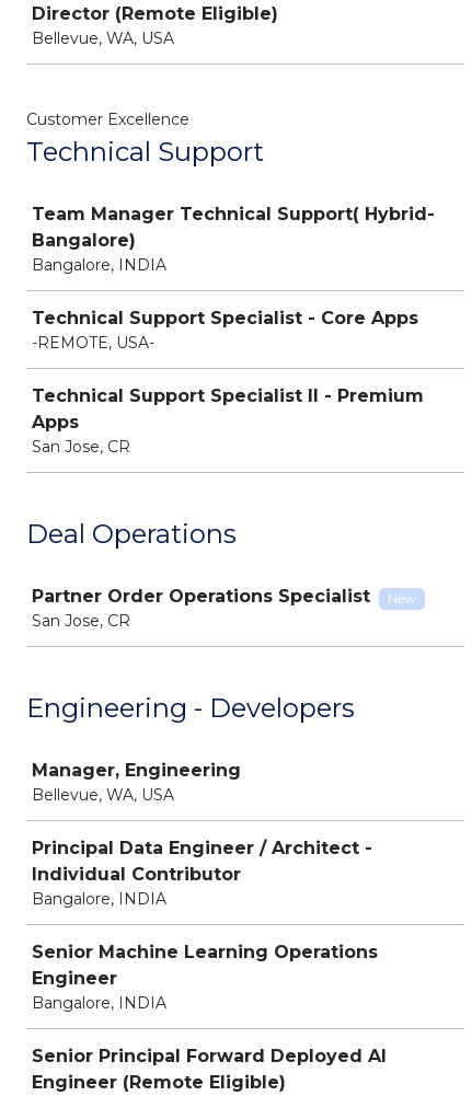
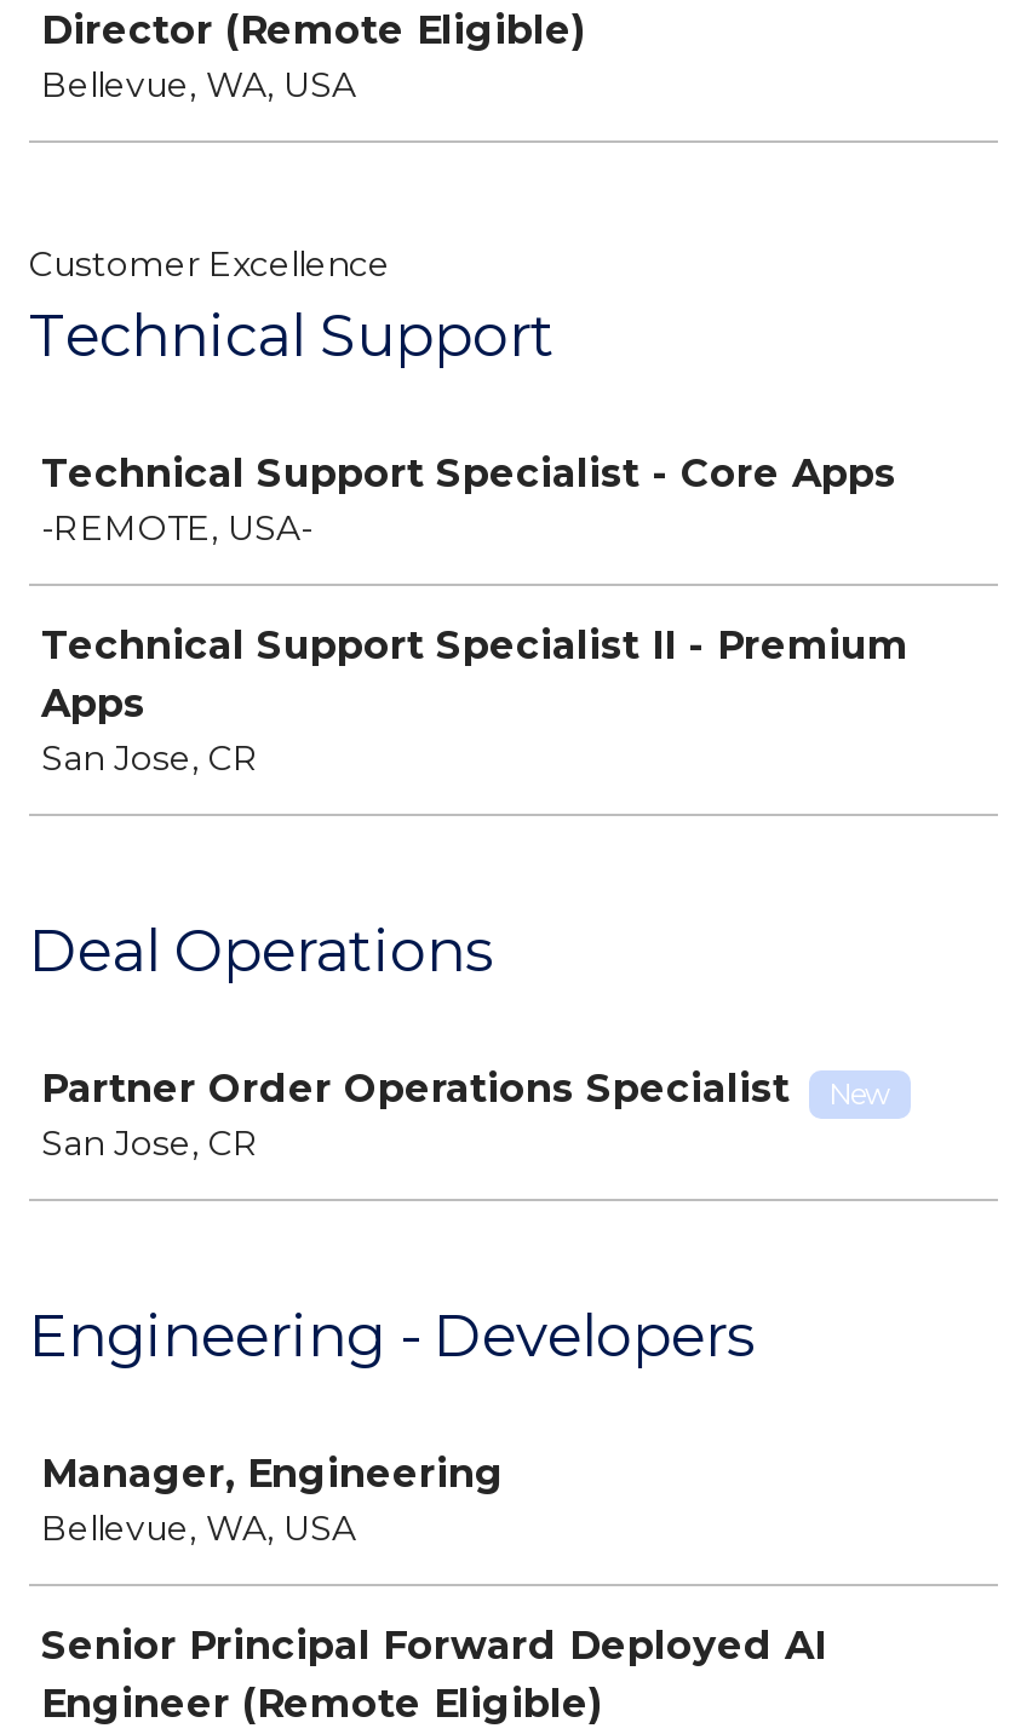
[32,204,435,275] Team Manager Technical Support( Hybrid- | Bangalore) | Bangalore, INDIA -> none
[32,838,378,1013] Principal Data Engineer / Architect - | Individual Contributor | Bangalore, INDIA | Senior Machine Learning Operations | Engineer | Bangalore, INDIA -> none

